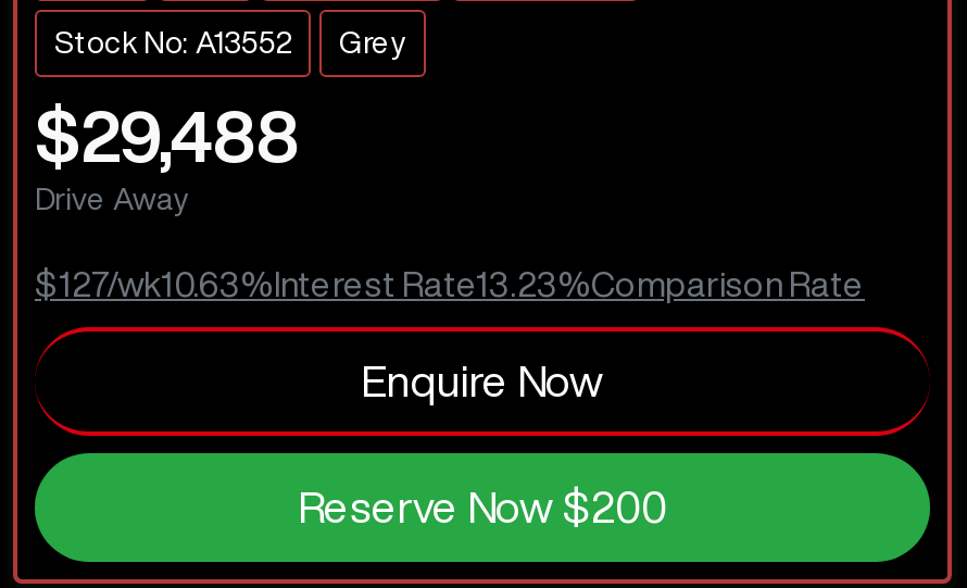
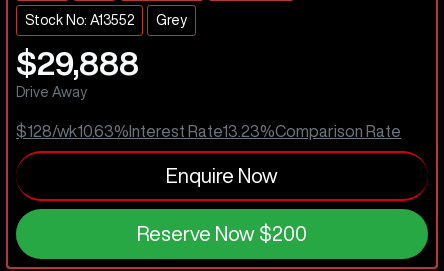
[35,102,300,171] $29,488 -> [16,47,139,79] $29,888
[35,267,865,302] $127/wk10.63%Interest Rate13.23%Comparison Rate -> [16,123,401,139] $128/wk10.63%Interest Rate13.23%Comparison Rate

